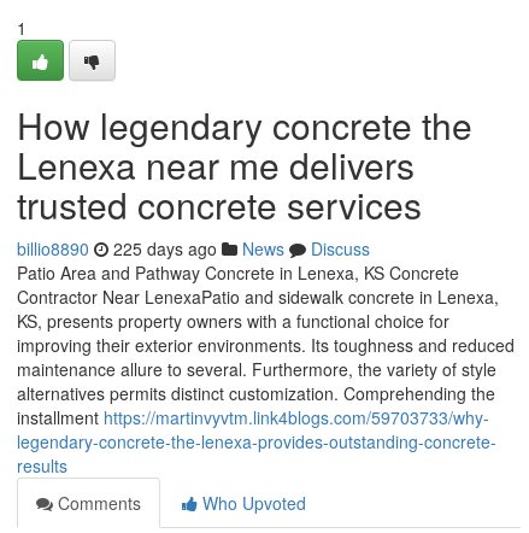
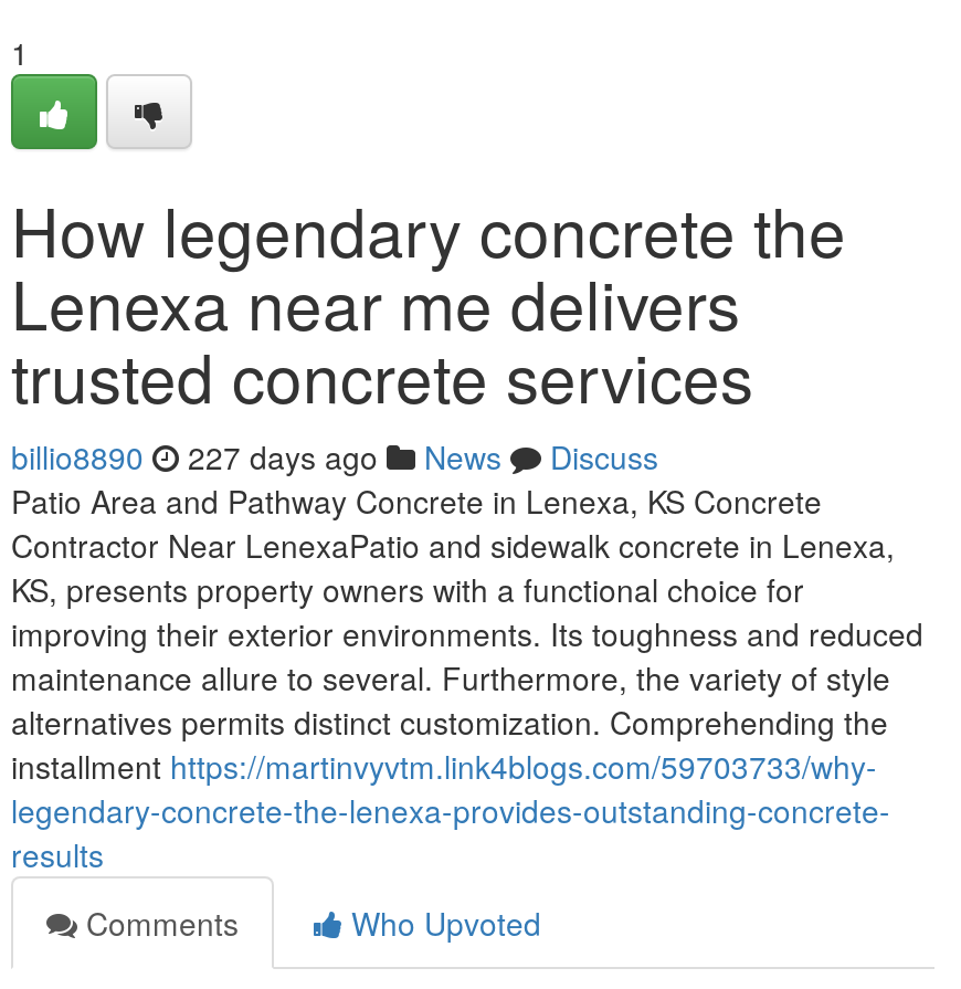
[17,236,370,260] billio8890 225 days ago News Discuss -> [11,434,658,478] billio8890 227 days ago News Discuss

